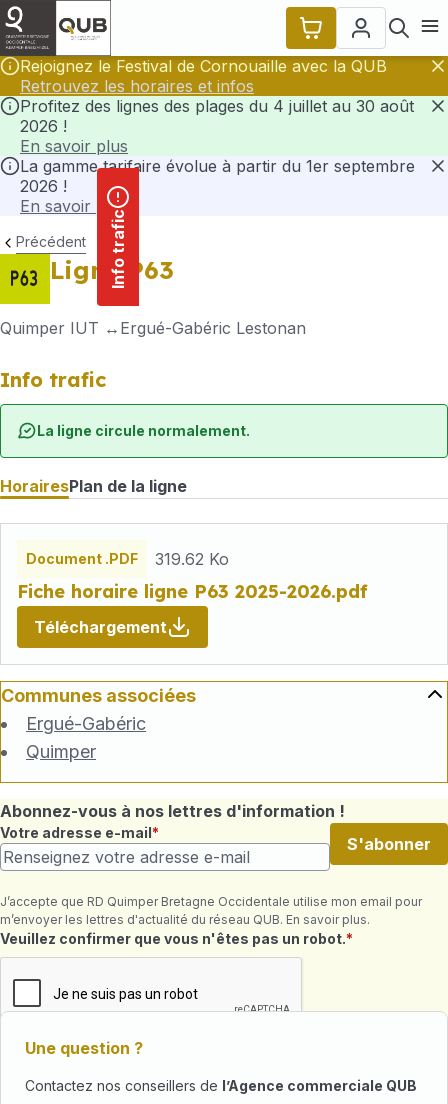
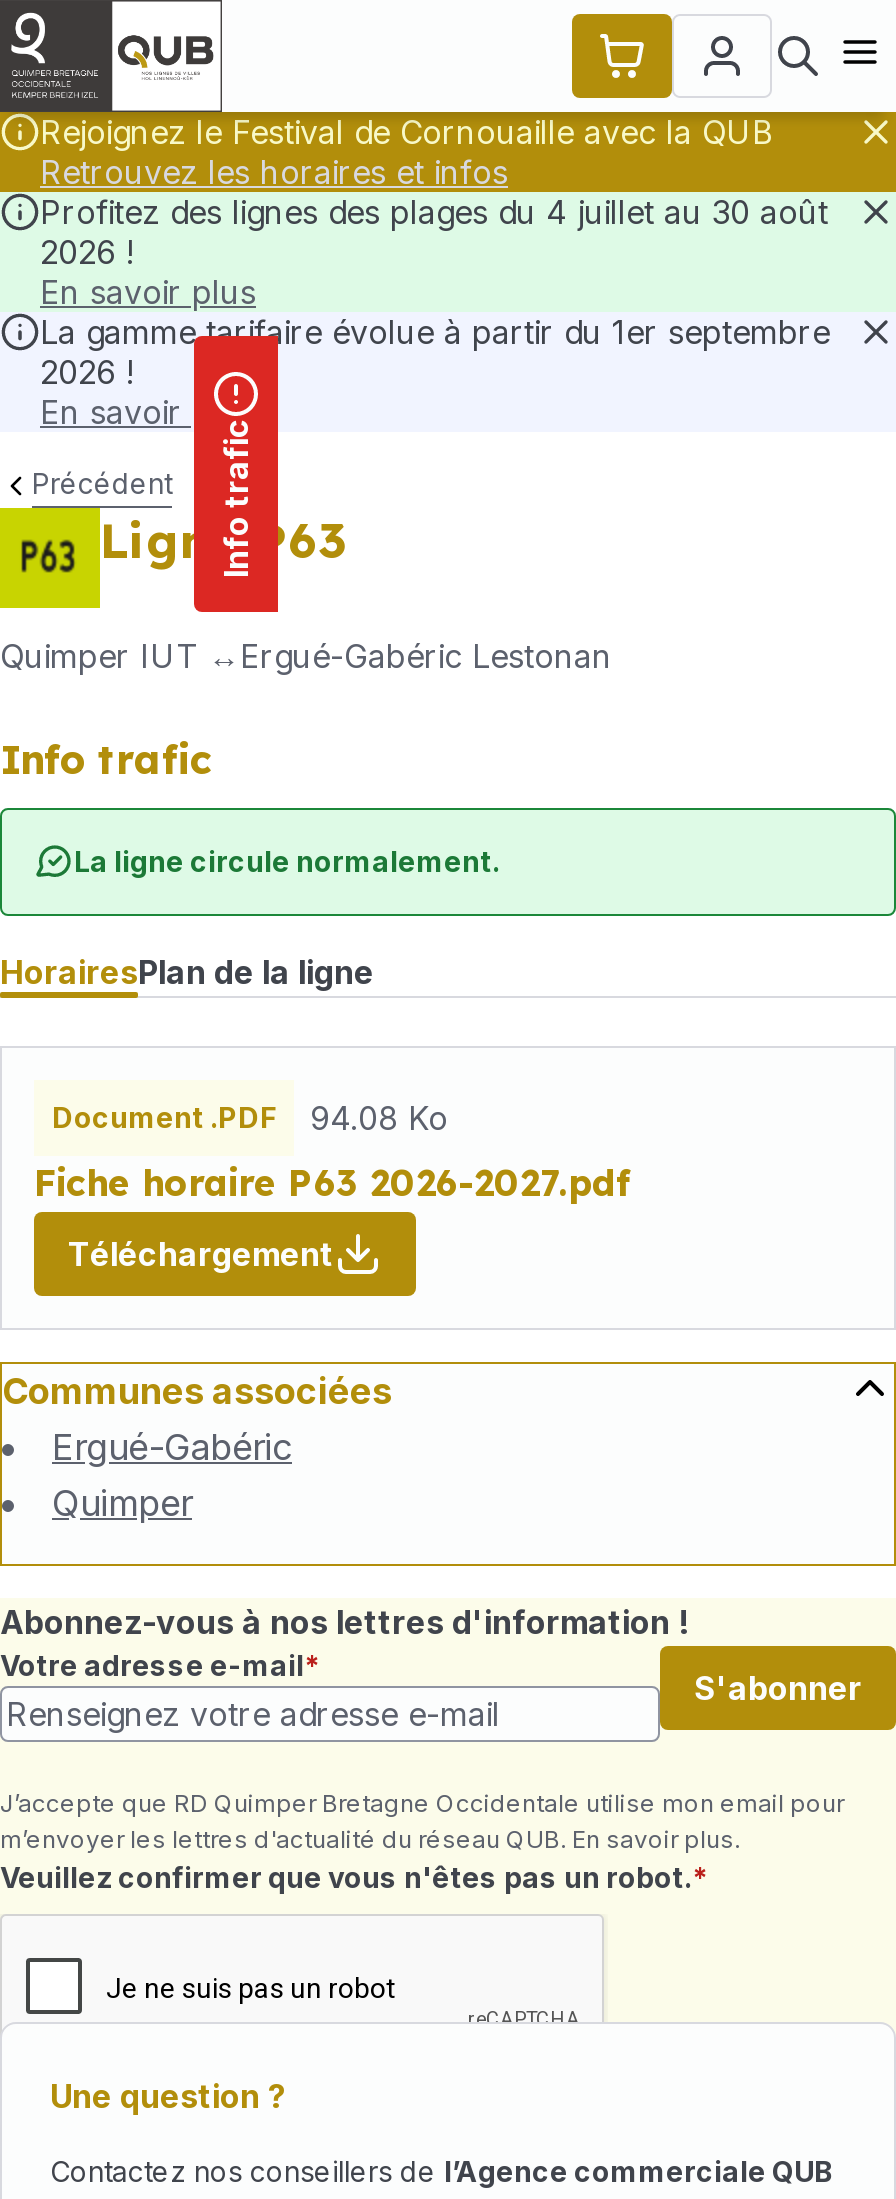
[155,549,229,569] 319.62 Ko -> [310,1098,448,1138] 94.08 Ko
[17,580,368,603] Fiche horaire ligne P63 2025-2026.pdf -> [34,1160,632,1206] Fiche horaire P63 2026-2027.pdf

